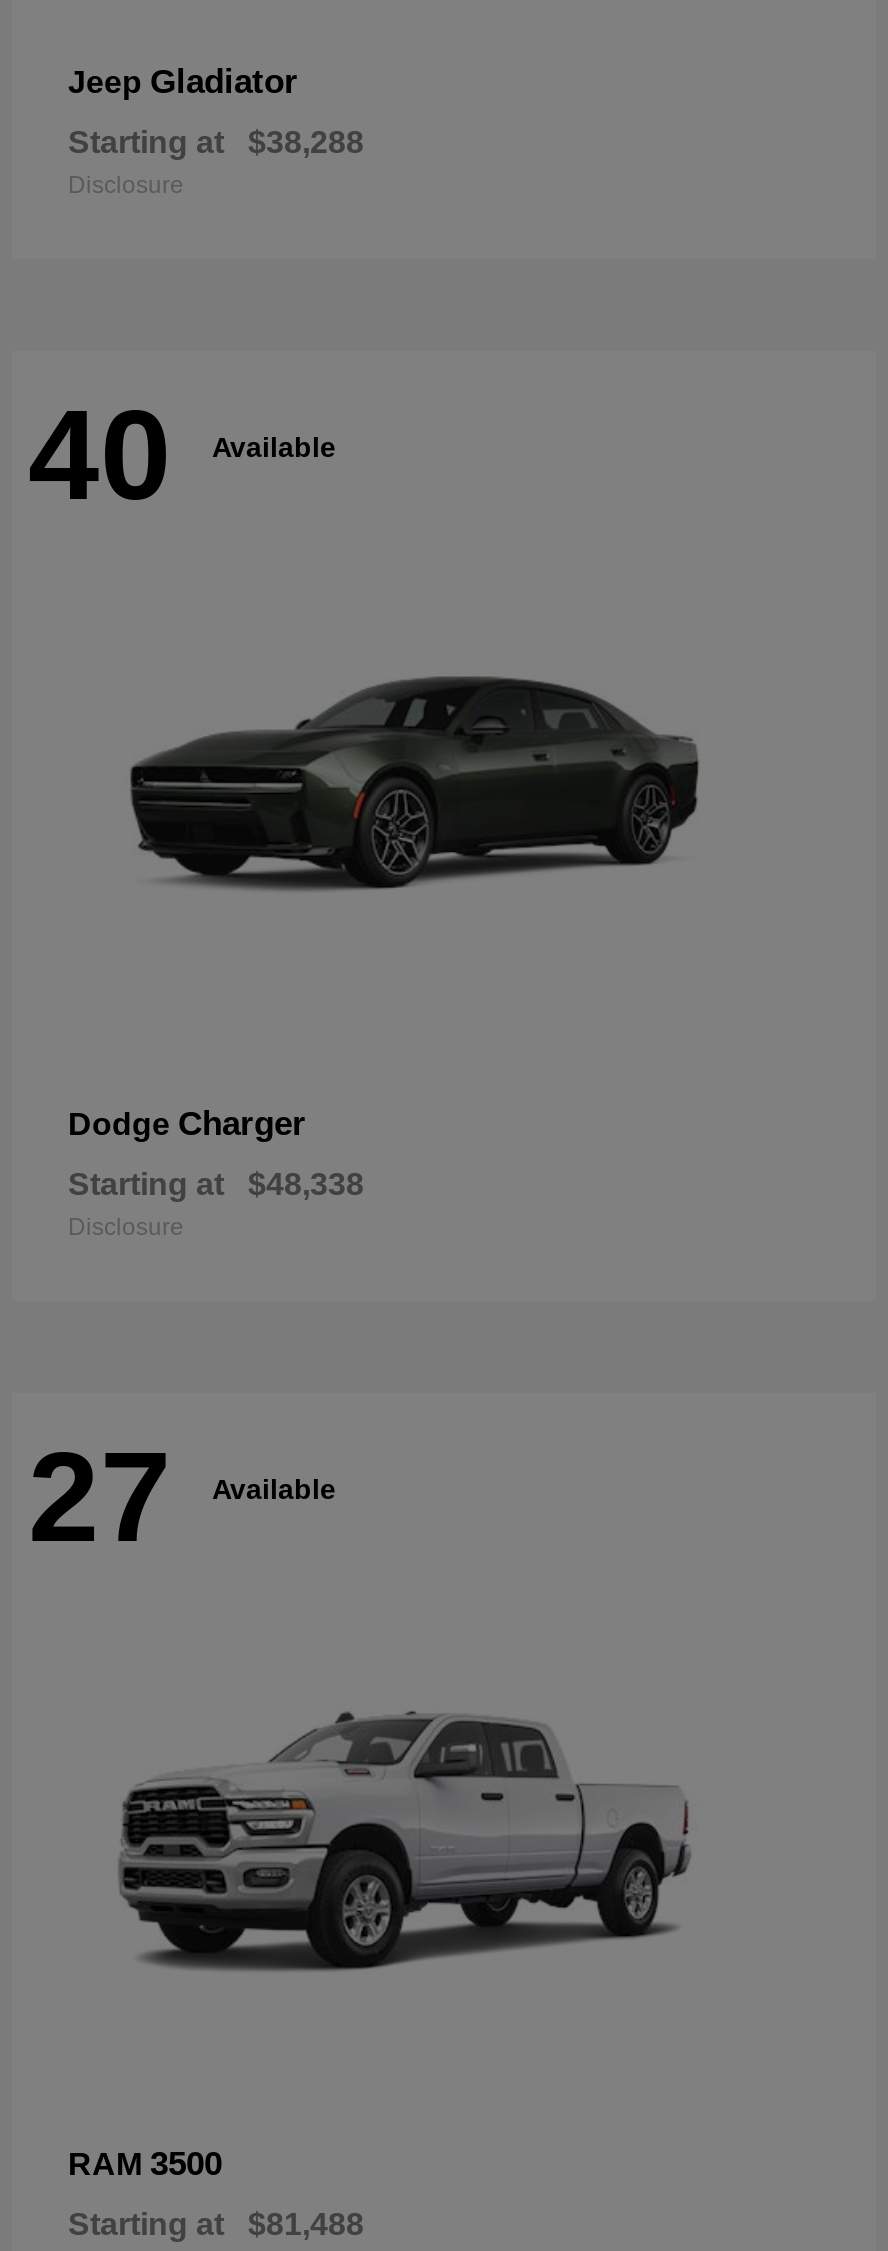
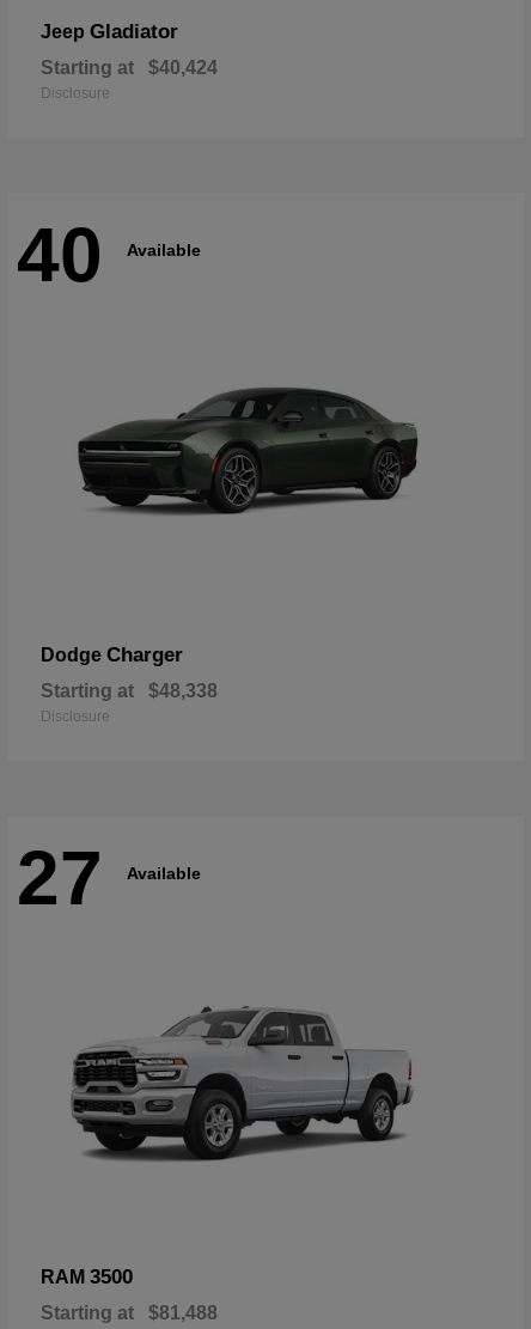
[68,125,364,159] Starting at $38,288 -> [41,57,218,78] Starting at $40,424

